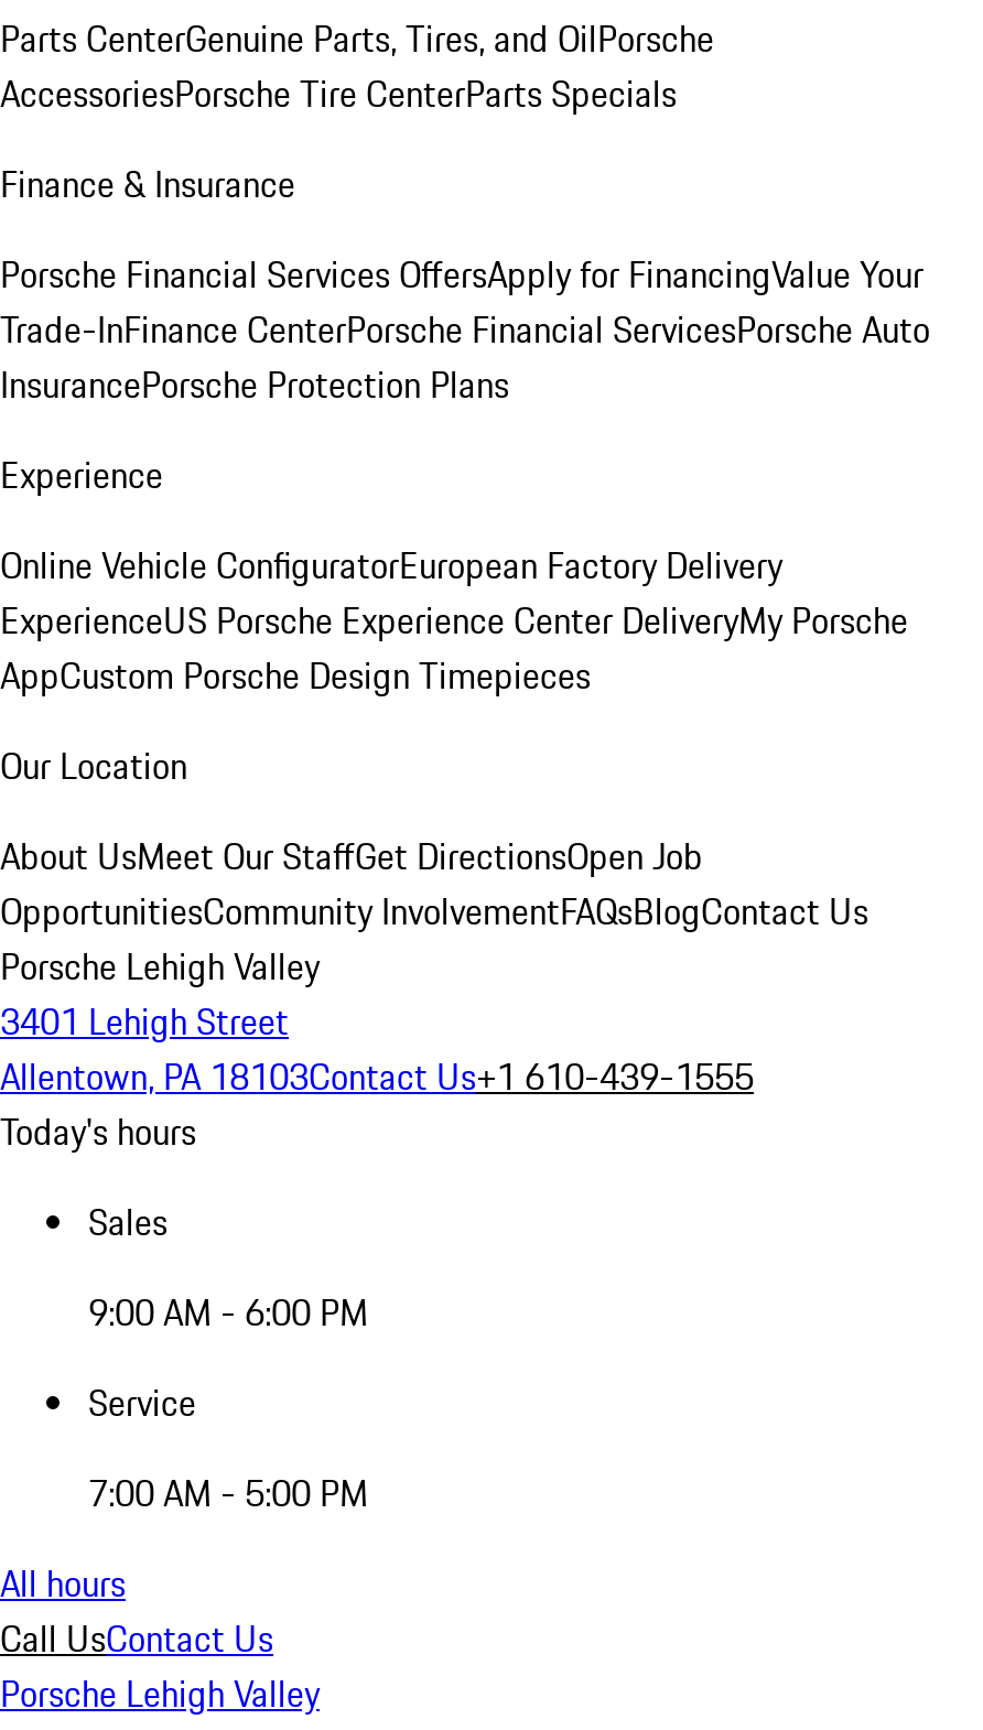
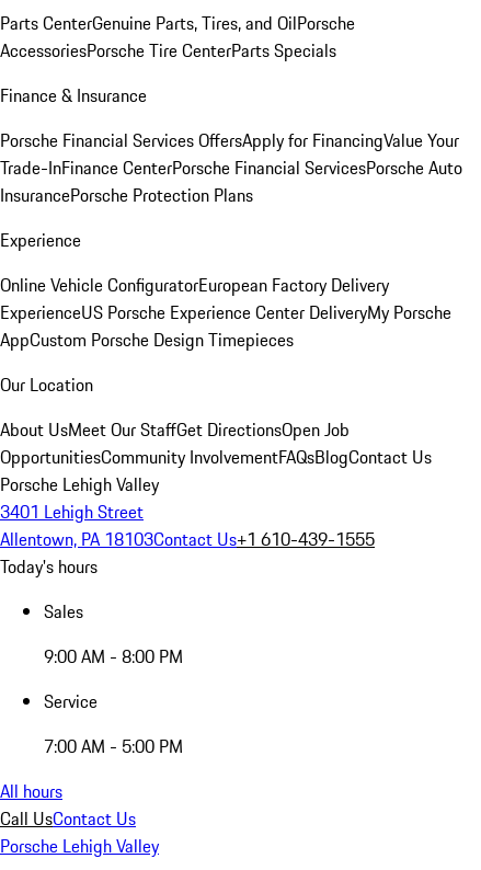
[88,1286,368,1339] 9:00 AM - 6:00 PM -> [44,643,183,669] 9:00 AM - 8:00 PM

